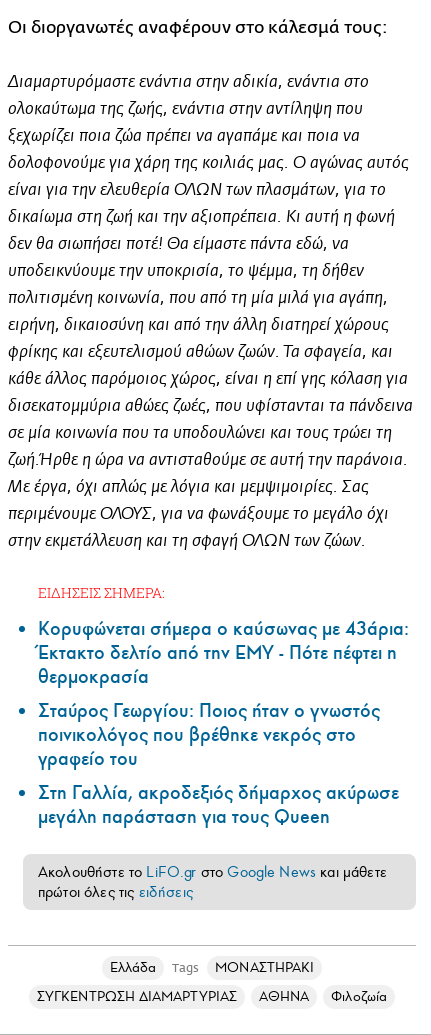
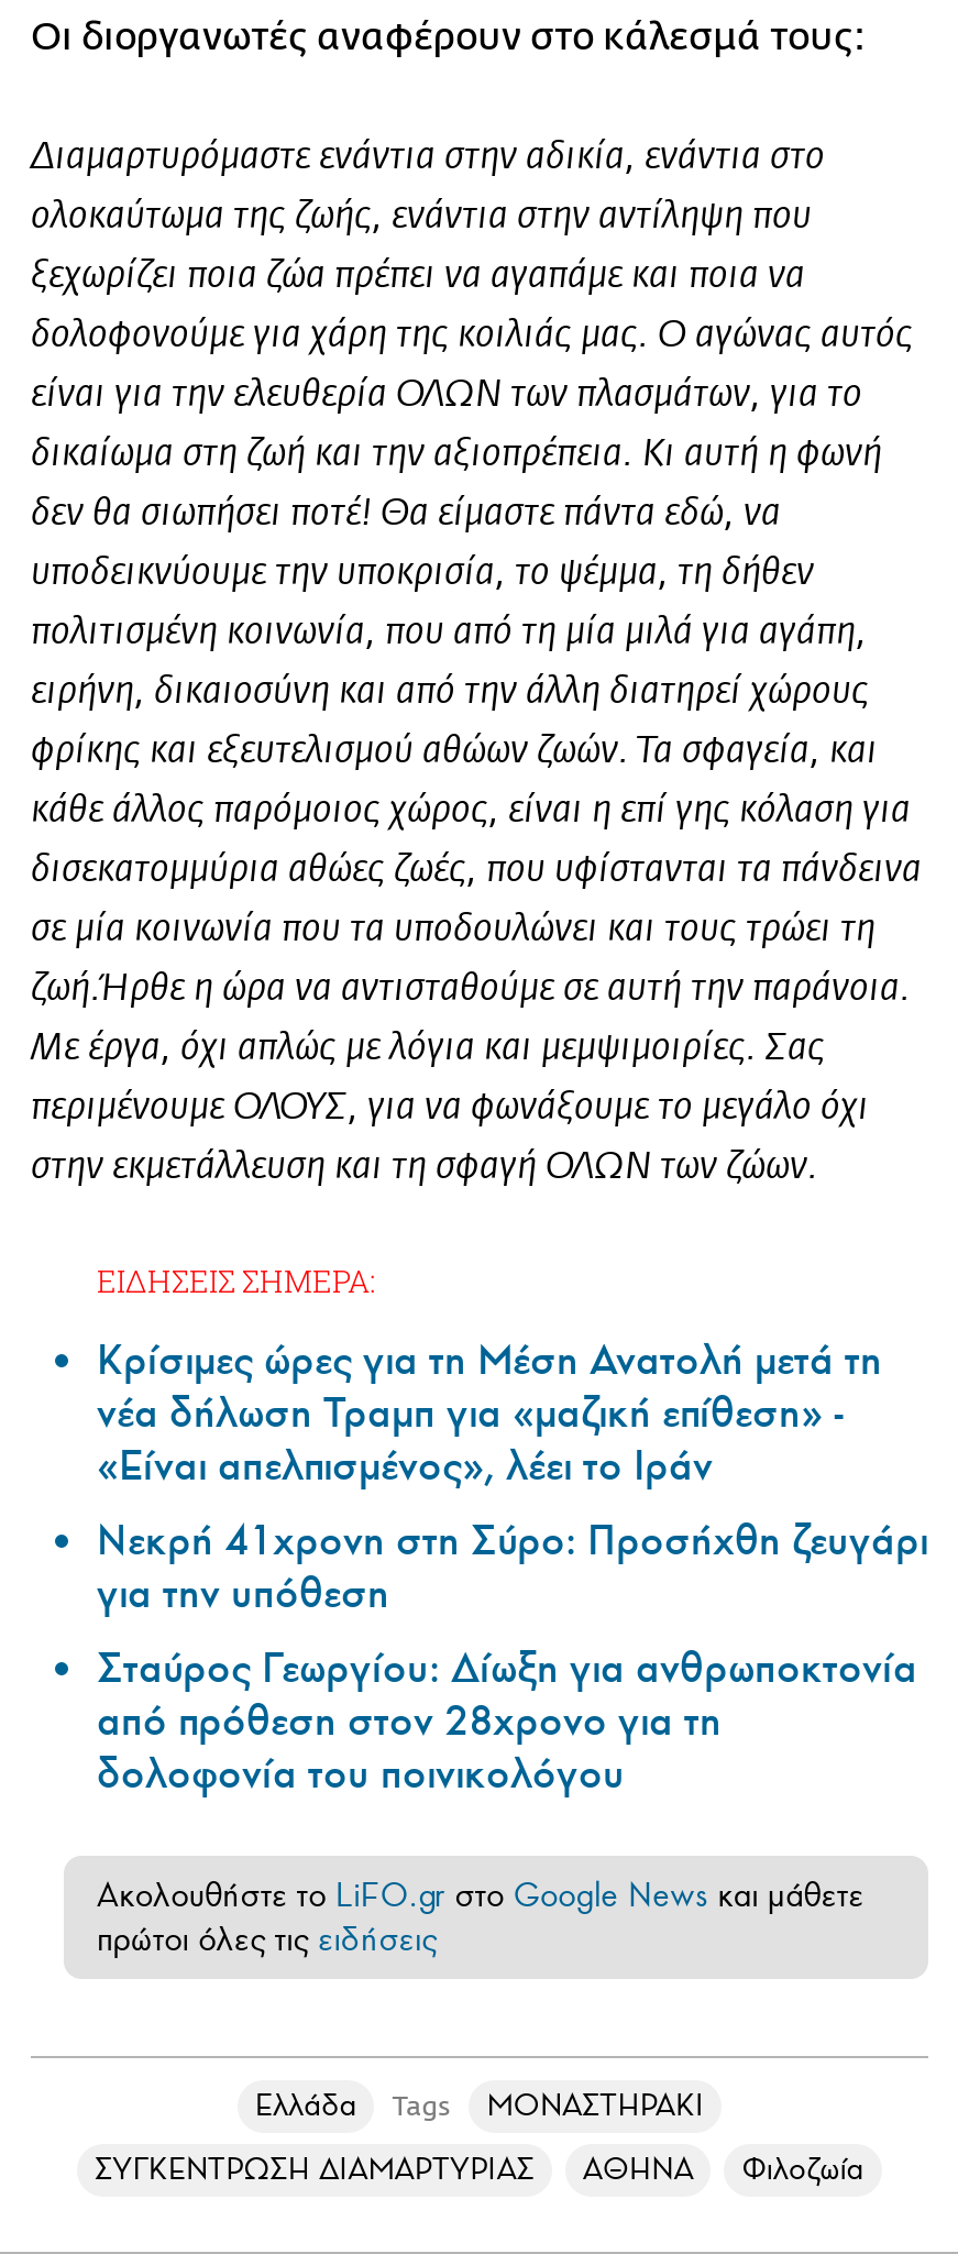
[38,617,409,829] Κορυφώνεται σήμερα ο καύσωνας με 43άρια: | Έκτακτο δελτίο από την ΕΜΥ - Πότε πέφτει η | θερμοκρασία | Σταύρος Γεωργίου: Ποιος ήταν ο γνωστός | ποινικολόγος που βρέθηκε νεκρός στο | γραφείο του | Στη Γαλλία, ακροδεξιός δήμαρχος ακύρωσε | μεγάλη παράσταση για τους Queen -> [97,1334,928,1800] Κρίσιμες ώρες για τη Μέση Ανατολή μετά τη | νέα δήλωση Τραμπ για «μαζική επίθεση» - | «Είναι απελπισμένος», λέει το Ιράν | Νεκρή 41χρονη στη Σύρο: Προσήχθη ζευγάρι | για την υπόθεση | Σταύρος Γεωργίου: Δίωξη για ανθρωποκτονία | από πρόθεση στον 28χρονο για τη | δολοφονία του ποινικολόγου

